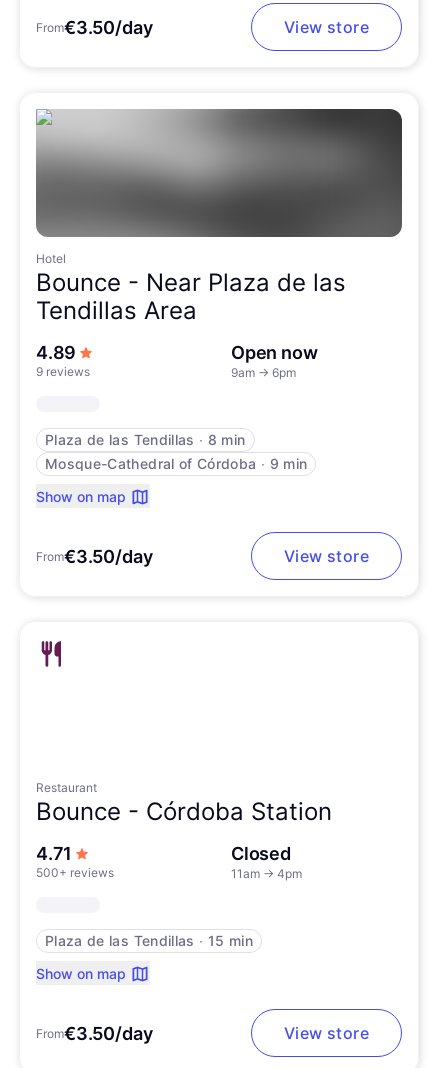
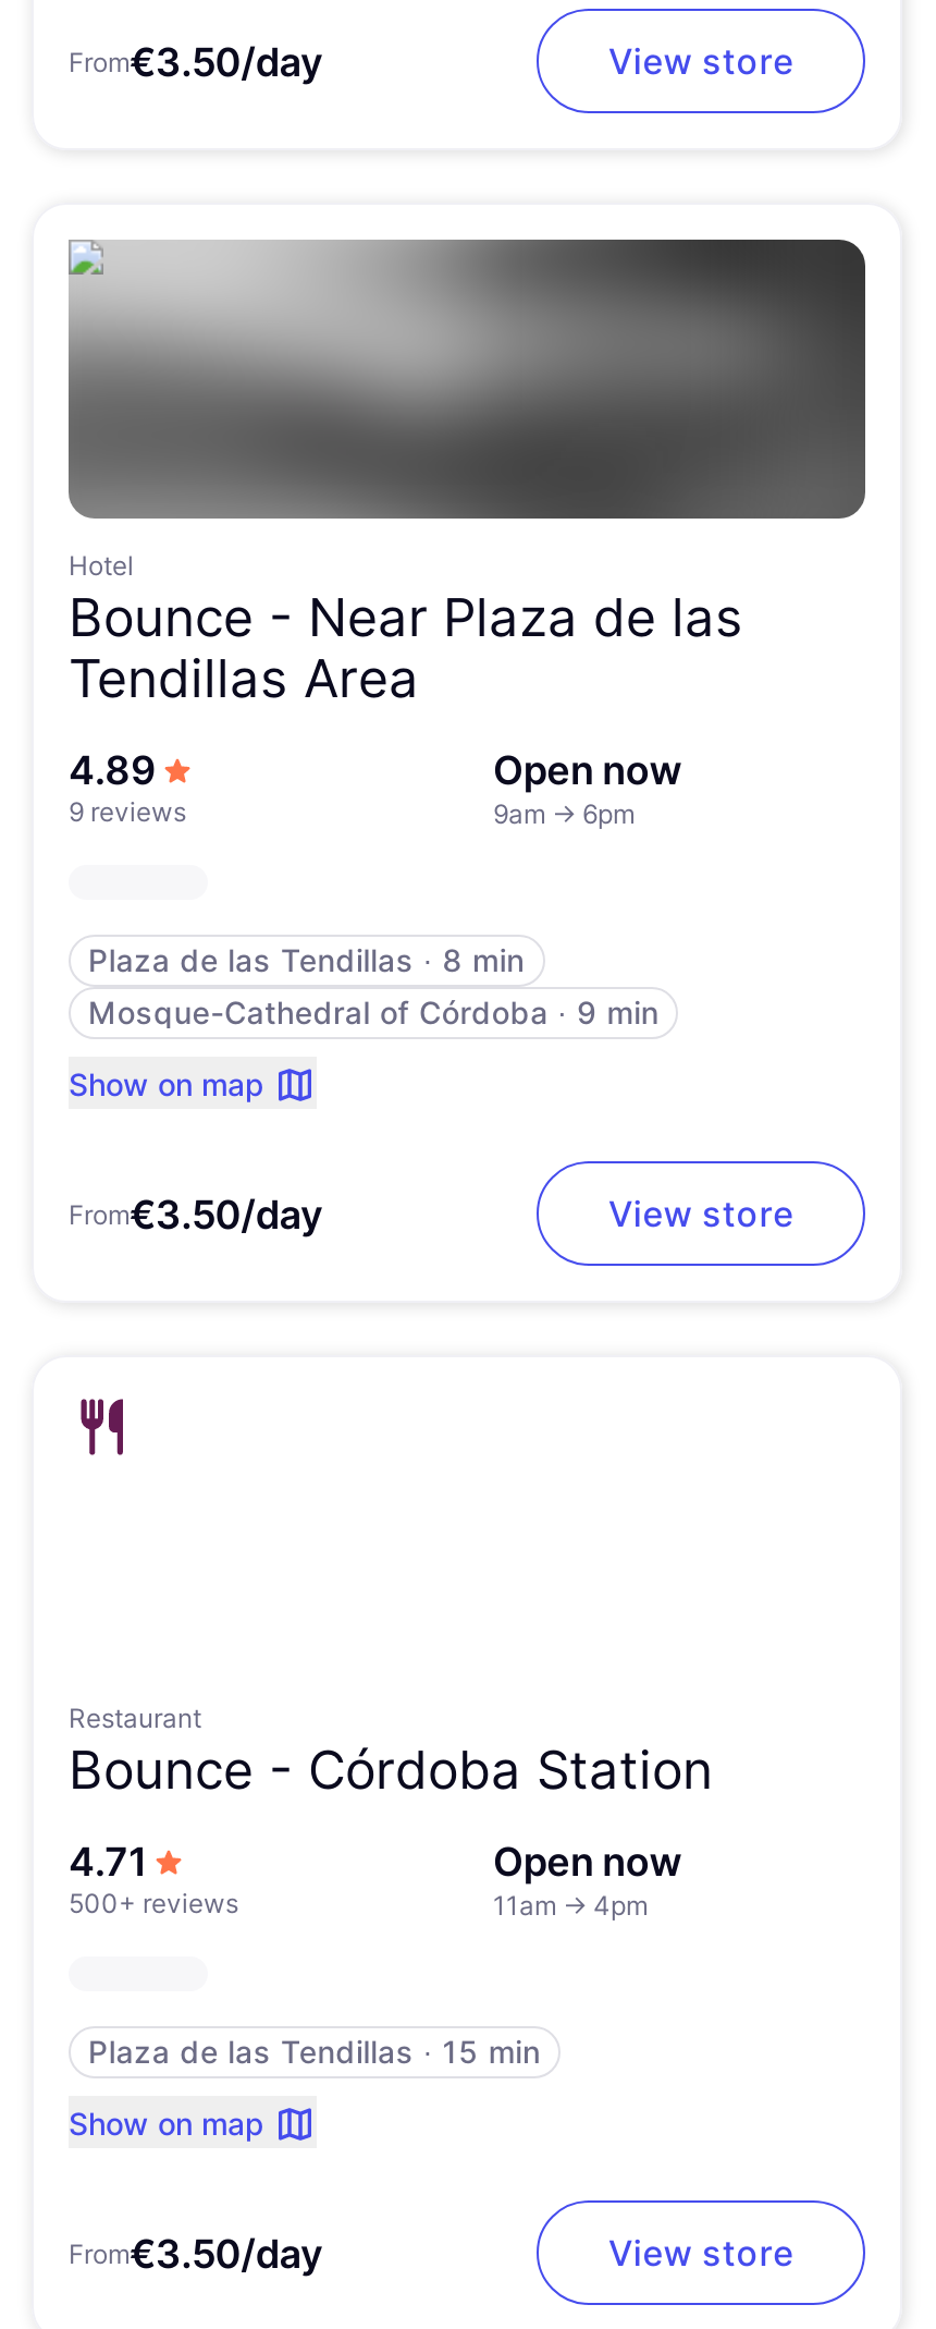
[231,843,291,864] Closed -> [493,1839,682,1885] Open now

